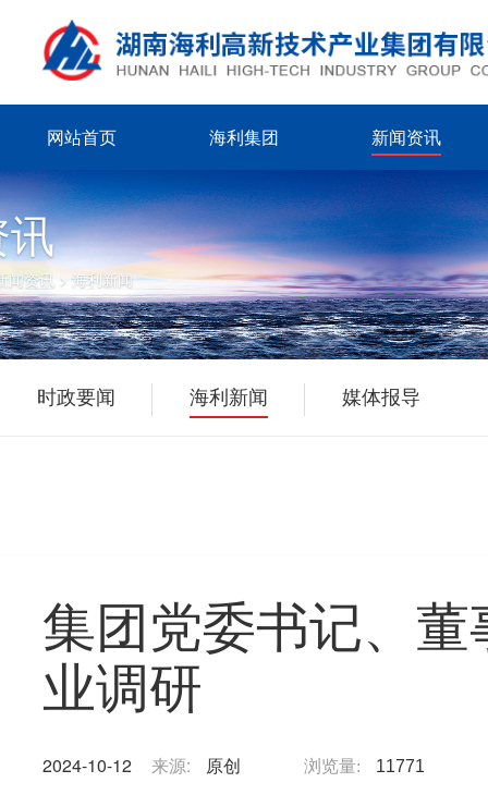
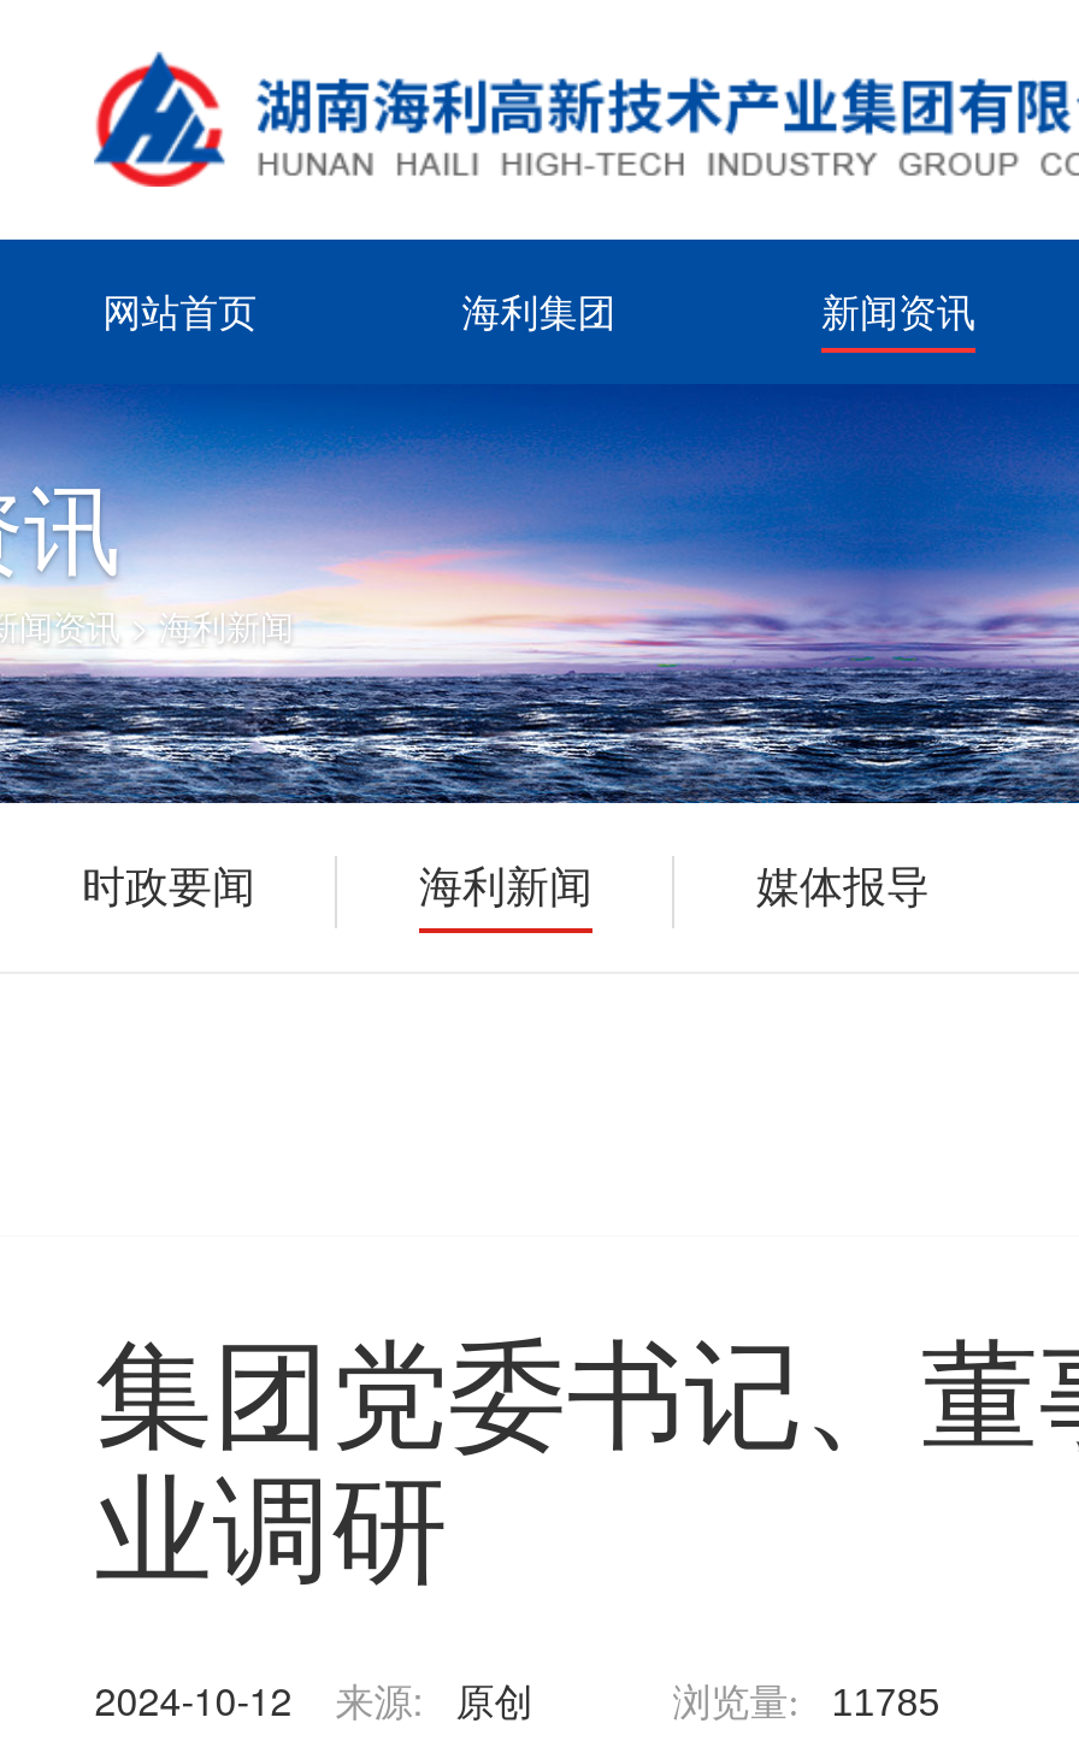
[304,757,425,775] 浏览量: 11771 -> [672,1681,940,1722] 浏览量: 11785

